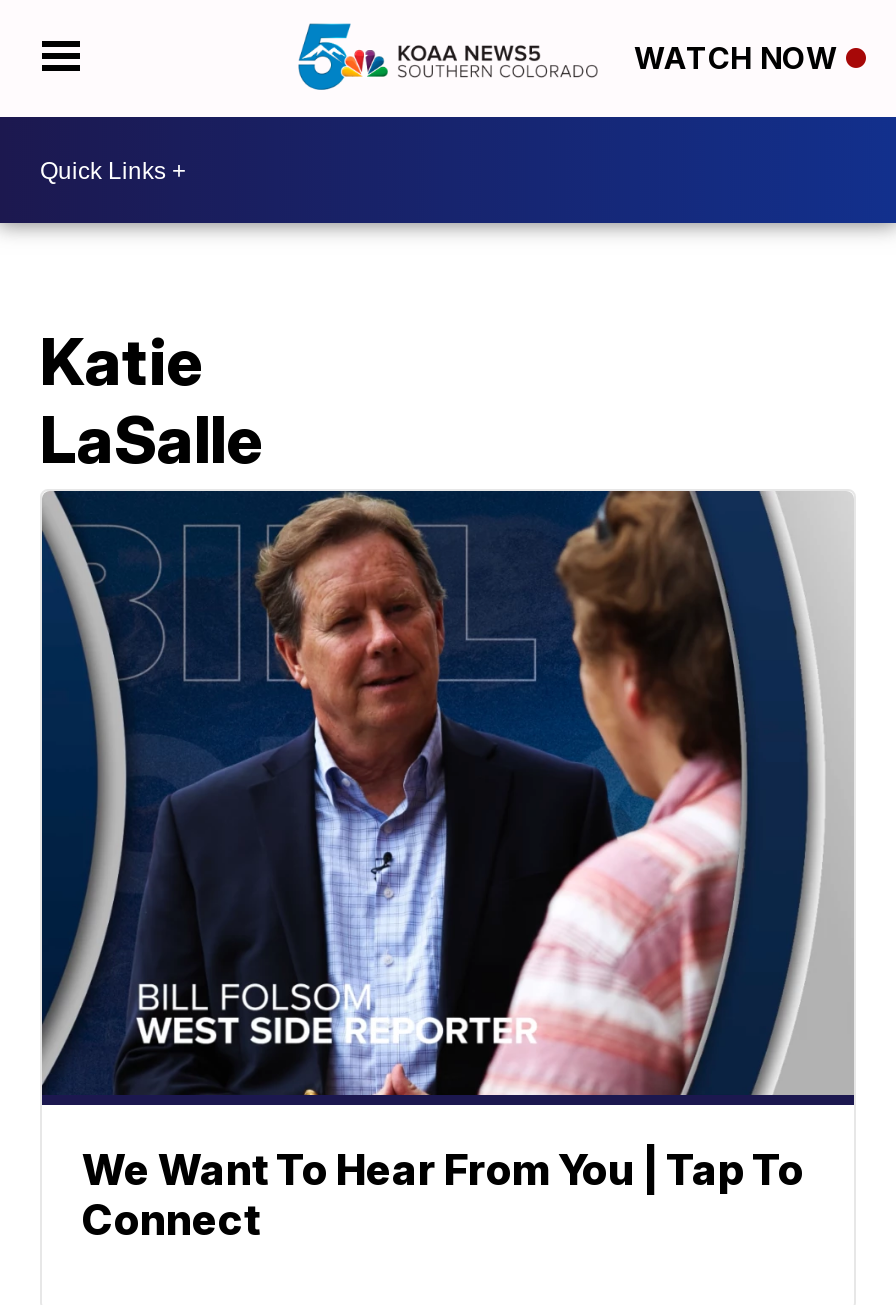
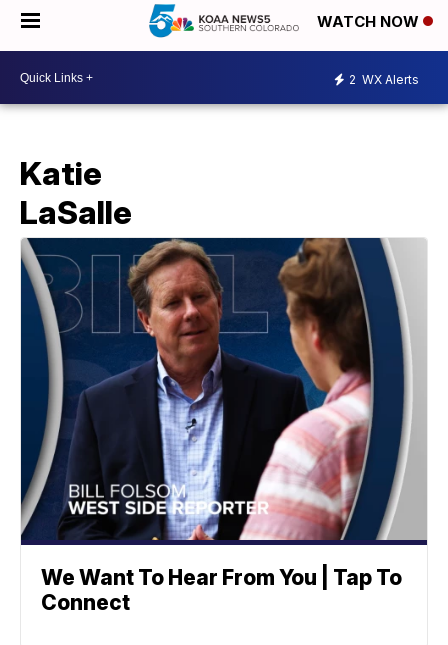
none -> [349,71,419,86] 2 WX Alerts

